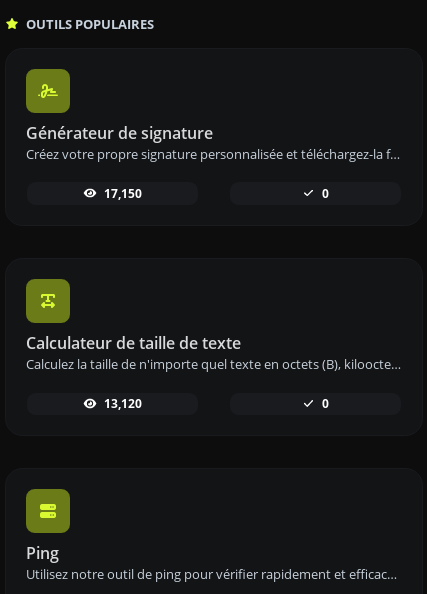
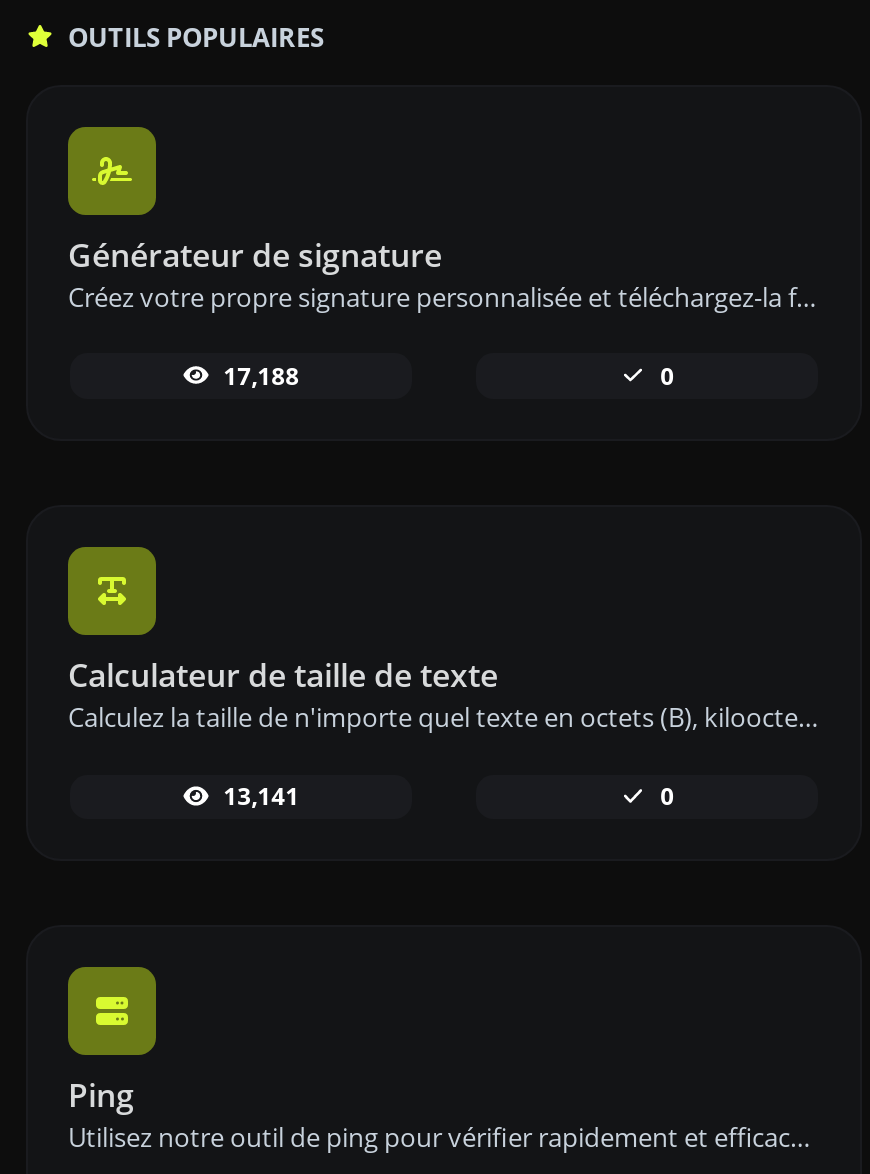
[101,184,142,201] 17,150 -> [217,358,299,392] 17,188
[101,395,142,412] 13,120 -> [217,779,299,813] 13,141

